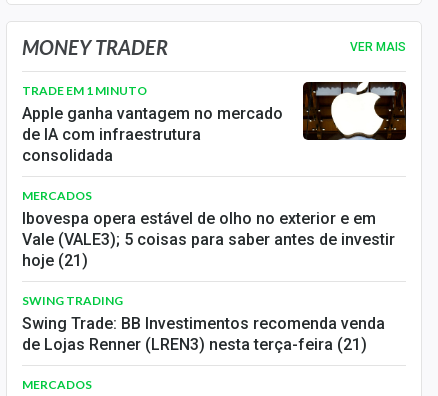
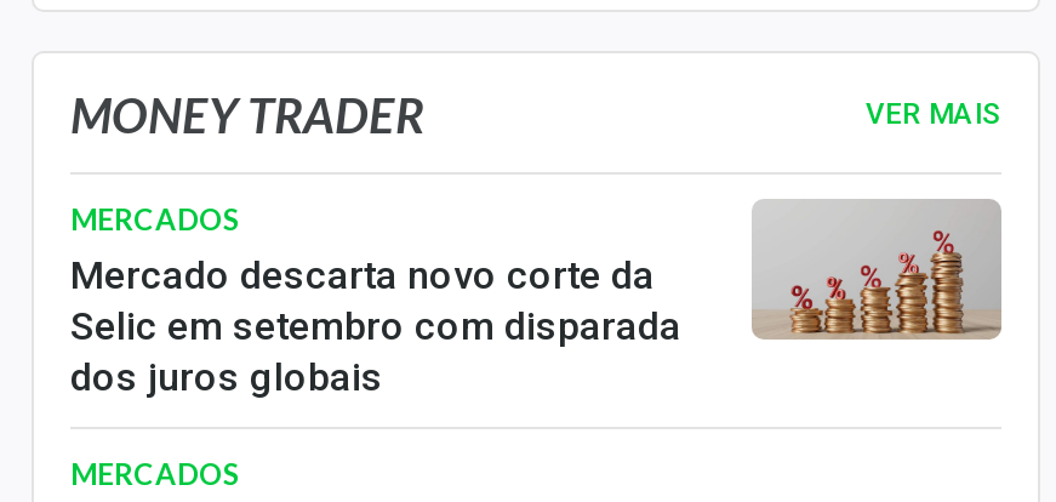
[22,83,283,165] TRADE EM 1 MINUTO | Apple ganha vantagem no mercado | de IA com infraestrutura | consolidada -> none
[302,81,406,141] [image] -> [752,199,1004,284] [image]
[22,209,395,354] Ibovespa opera estável de olho no exterior e em | Vale (VALE3); 5 coisas para saber antes de investir | hoje (21) | SWING TRADING | Swing Trade: BB Investimentos recomenda venda | de Lojas Renner (LREN3) nesta terça-feira (21) -> [70,252,681,400] Mercado descarta novo corte da | Selic em setembro com disparada | dos juros globais

